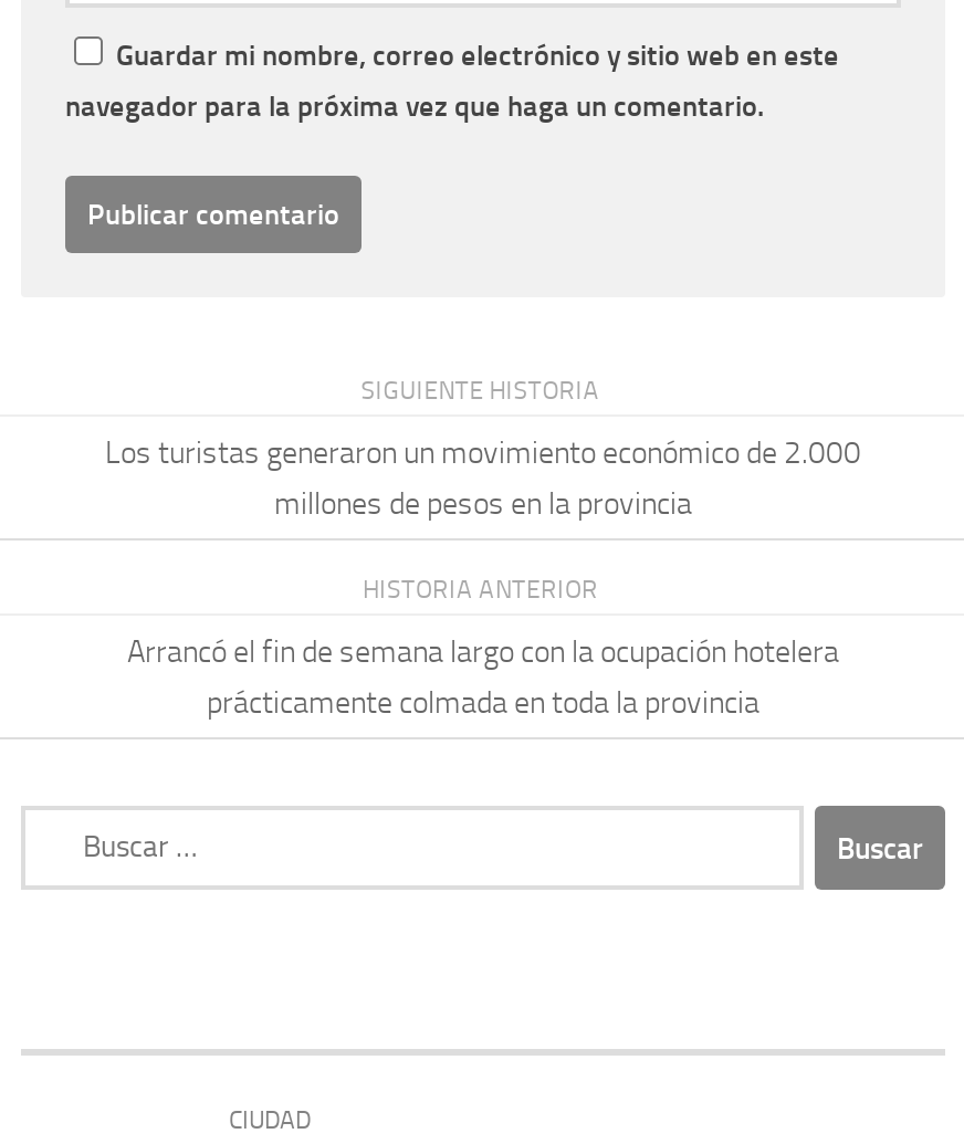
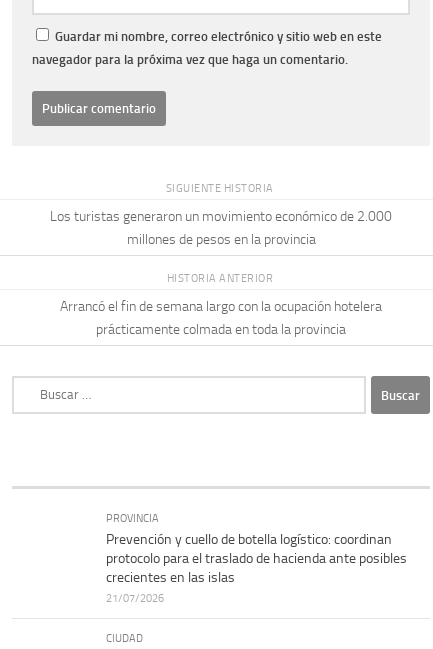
none -> [106,511,407,605] PROVINCIA | Prevención y cuello de botella logístico: coordinan | protocolo para el traslado de hacienda ante posibles | crecientes en las islas | 21/07/2026

